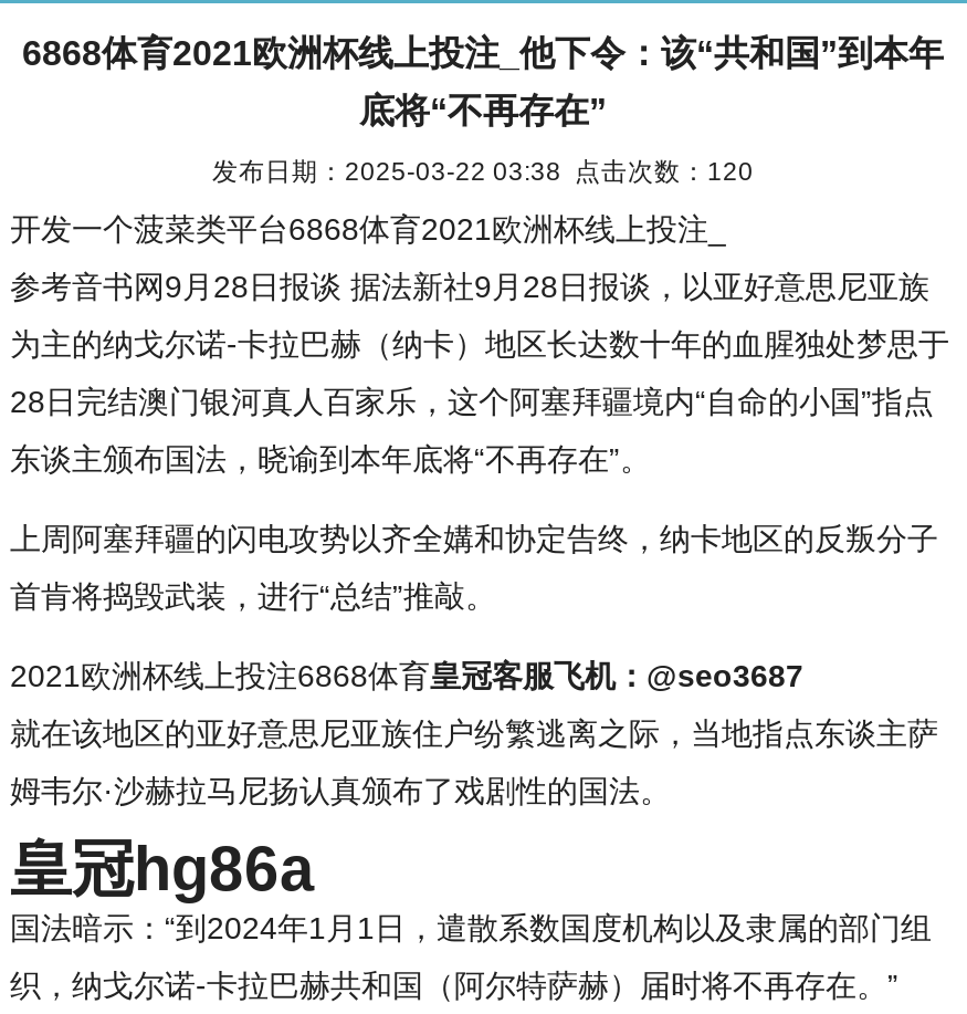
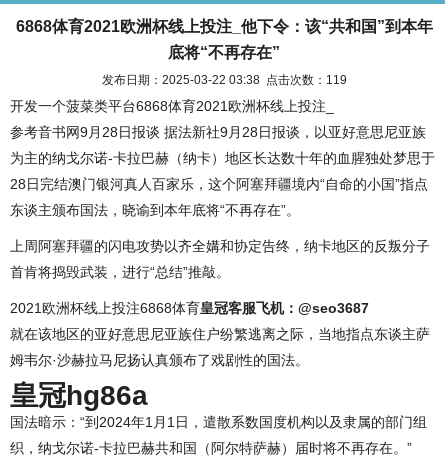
[212,156,754,185] 发布日期：2025-03-22 03:38 点击次数：120 -> [101,73,346,86] 发布日期：2025-03-22 03:38 点击次数：119

